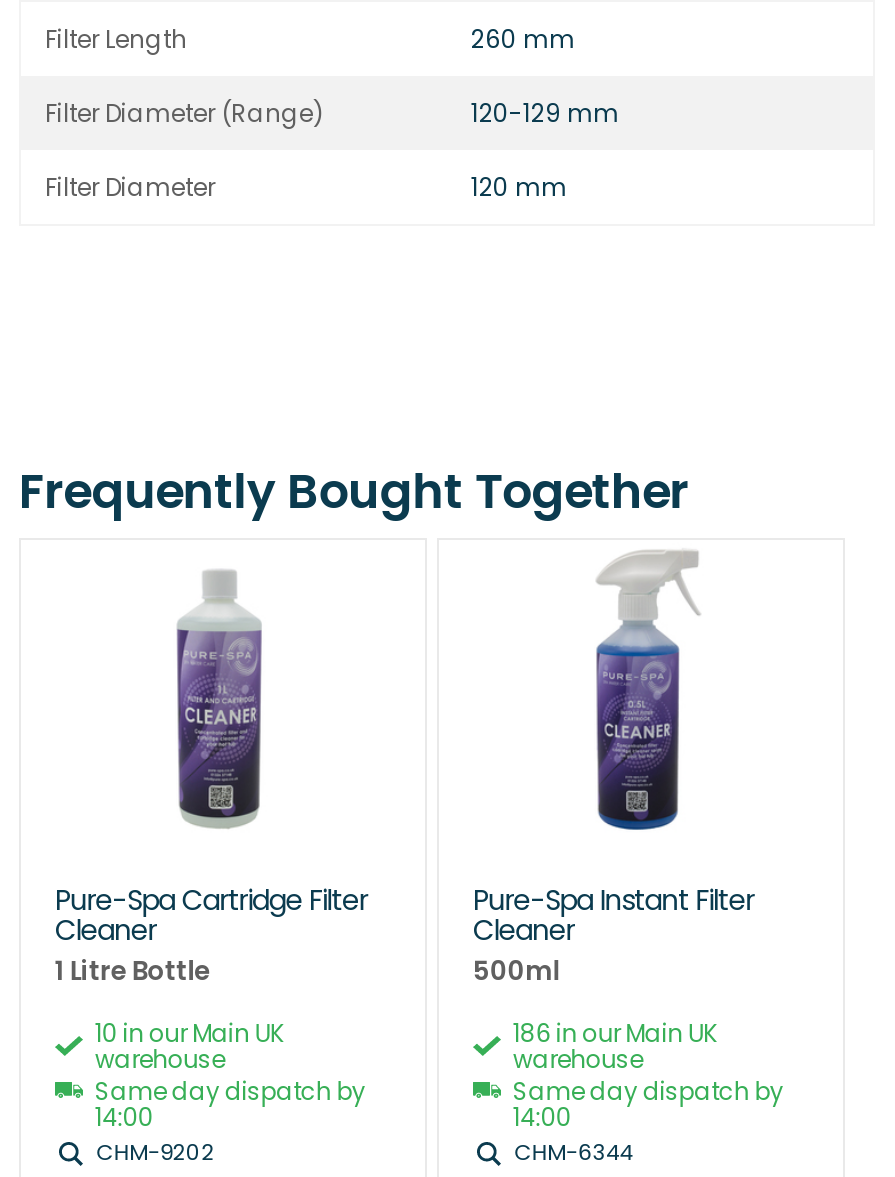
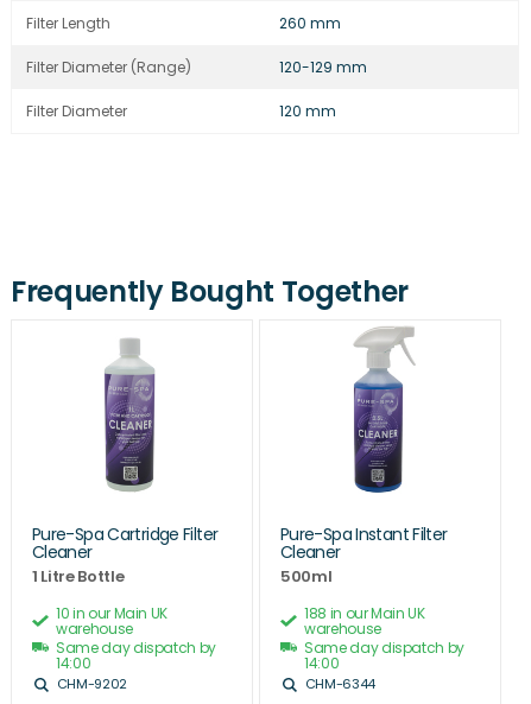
[513,1016,716,1050] 186 in our Main UK -> [304,603,425,623] 188 in our Main UK

